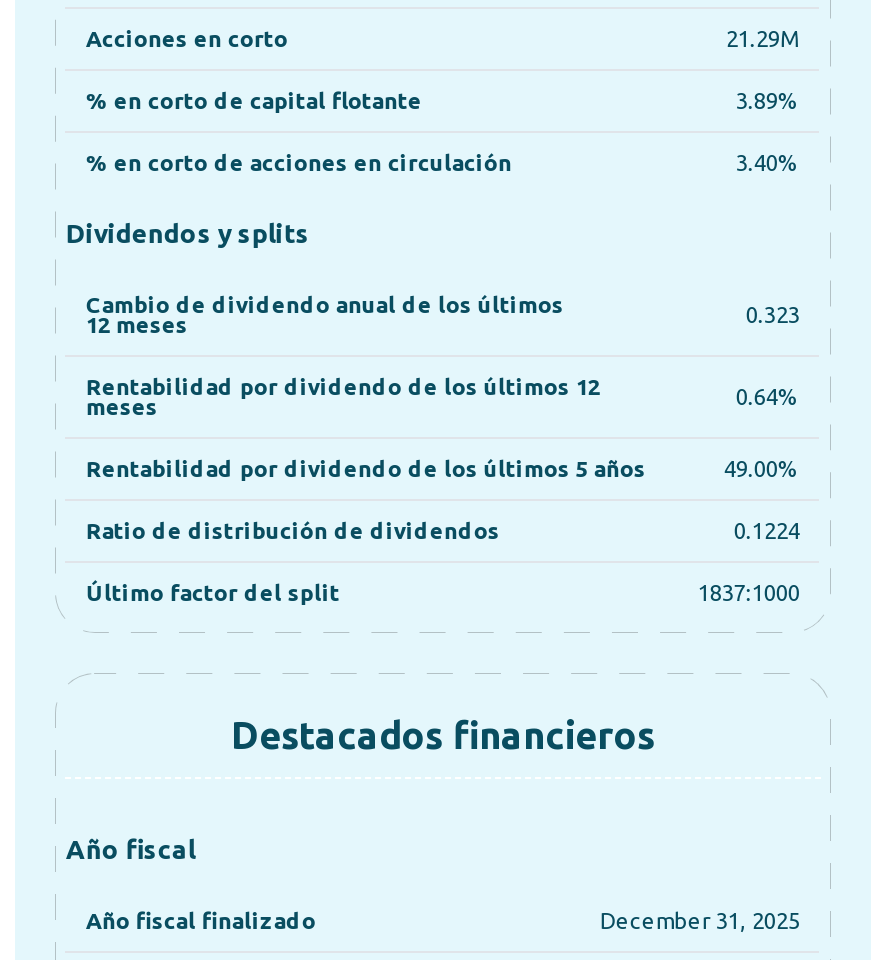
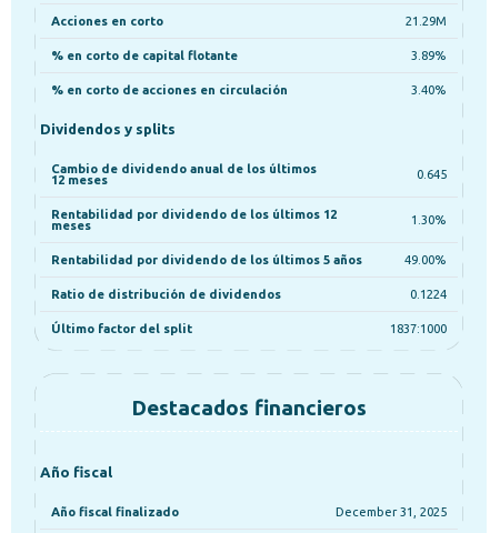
[746,301,800,327] 0.323 -> [417,167,447,182] 0.645
[736,383,800,409] 0.64% -> [411,213,447,227] 1.30%

